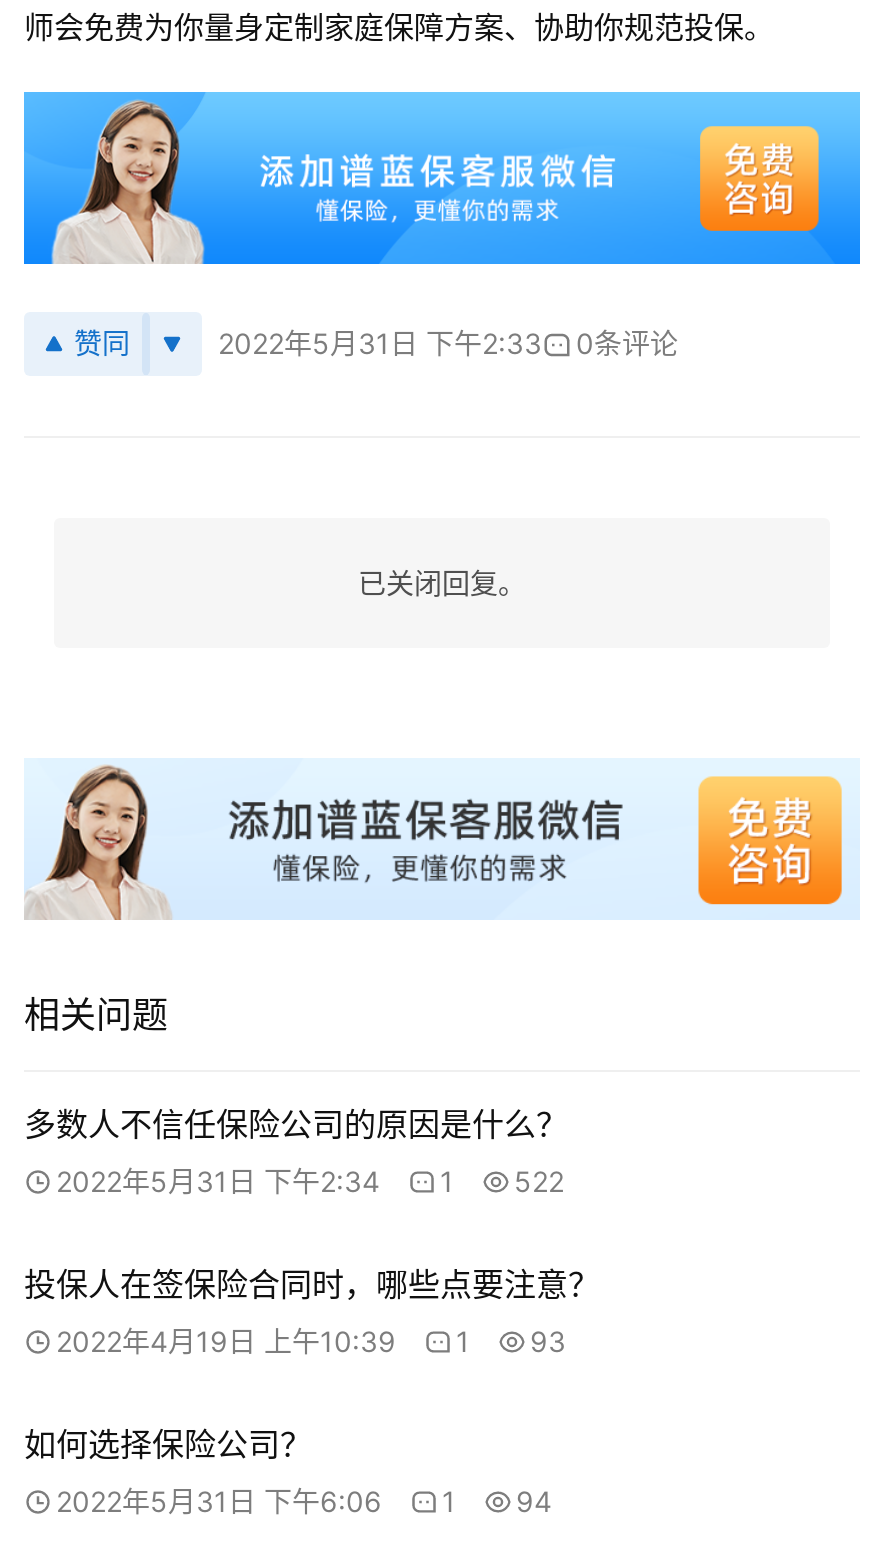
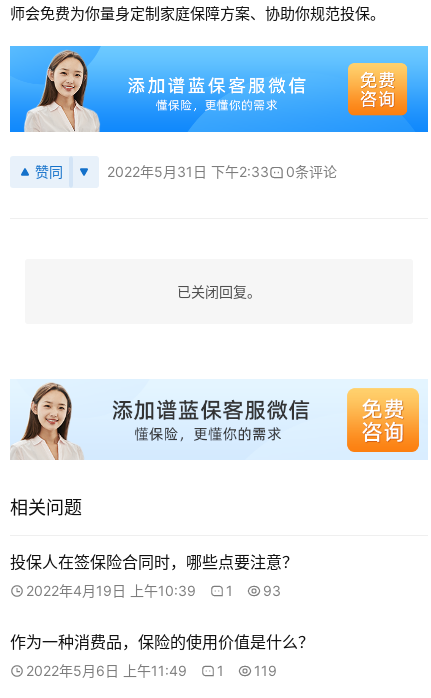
[24,1104,568,1198] 多数人不信任保险公司的原因是什么？ | 2022年5月31日 下午2:34 | 1 | 522 -> none
[24,1424,312,1464] 如何选择保险公司？ -> [10,632,314,652] 作为一种消费品，保险的使用价值是什么？
[56,1484,382,1518] 2022年5月31日 下午6:06 -> [26,662,187,679] 2022年5月6日 上午11:49
[516,1484,552,1518] 94 -> [254,662,277,679] 119

